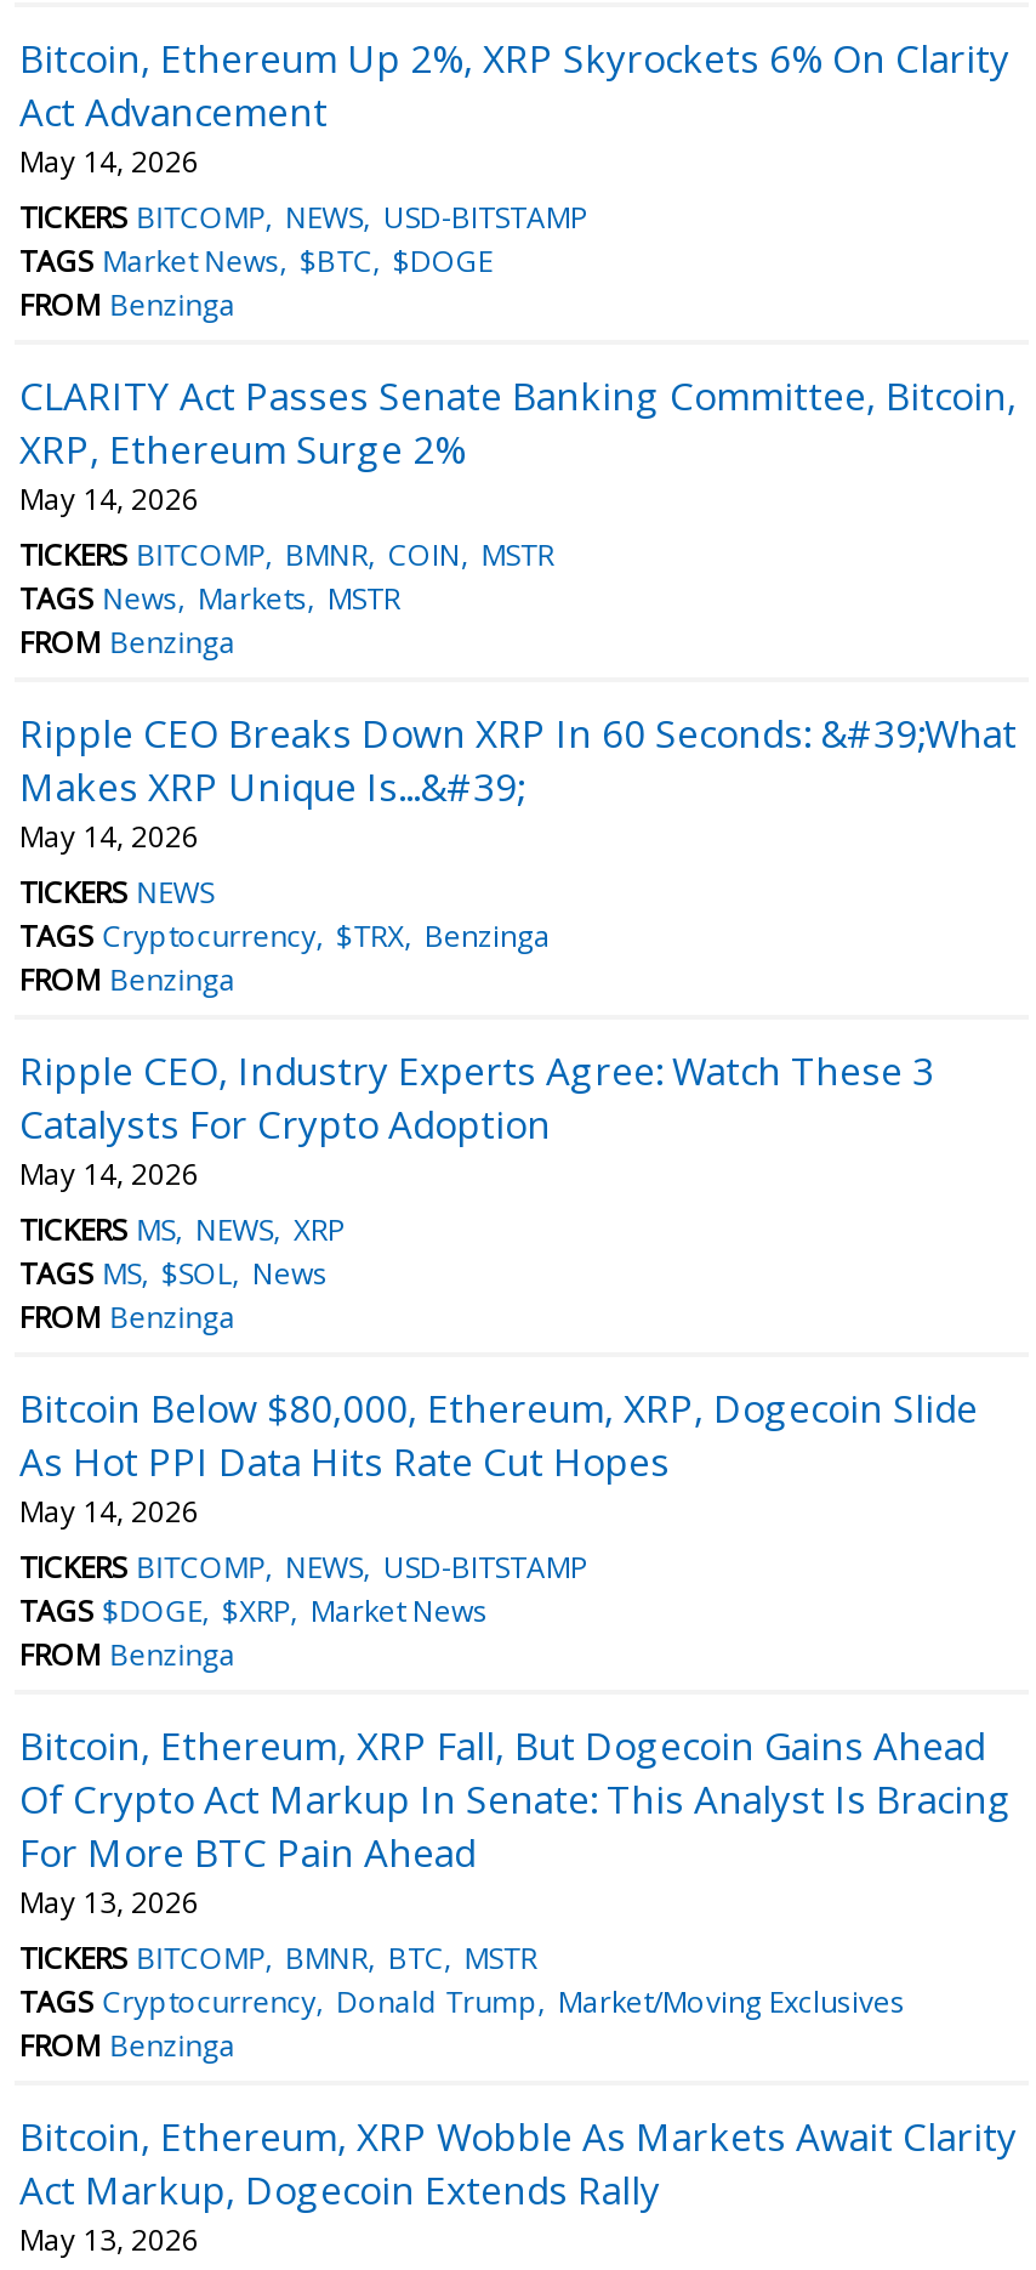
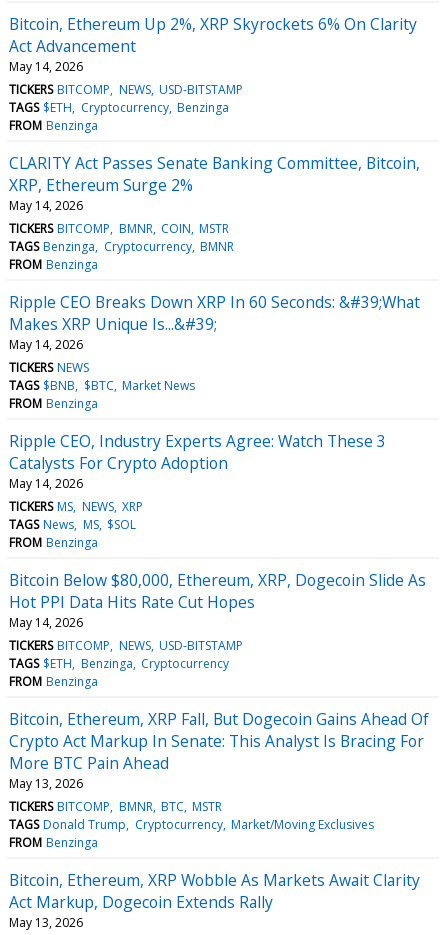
[19,240,492,281] TAGS Market News $BTC $DOGE -> [9,99,229,116] TAGS $ETH Cryptocurrency Benzinga
[19,578,400,619] TAGS News Markets MSTR -> [9,238,234,255] TAGS Benzinga Cryptocurrency BMNR
[19,915,551,956] TAGS Cryptocurrency $TRX Benzinga -> [9,377,195,394] TAGS $BNB $BTC Market News
[19,1253,327,1294] TAGS MS $SOL News -> [9,516,136,533] TAGS News MS $SOL
[19,1590,487,1631] TAGS $DOGE $XRP Market News -> [9,655,229,672] TAGS $ETH Benzinga Cryptocurrency
[19,1981,905,2022] TAGS Cryptocurrency Donald Trump Market/Moving Exclusives -> [9,816,374,833] TAGS Donald Trump Cryptocurrency Market/Moving Exclusives

